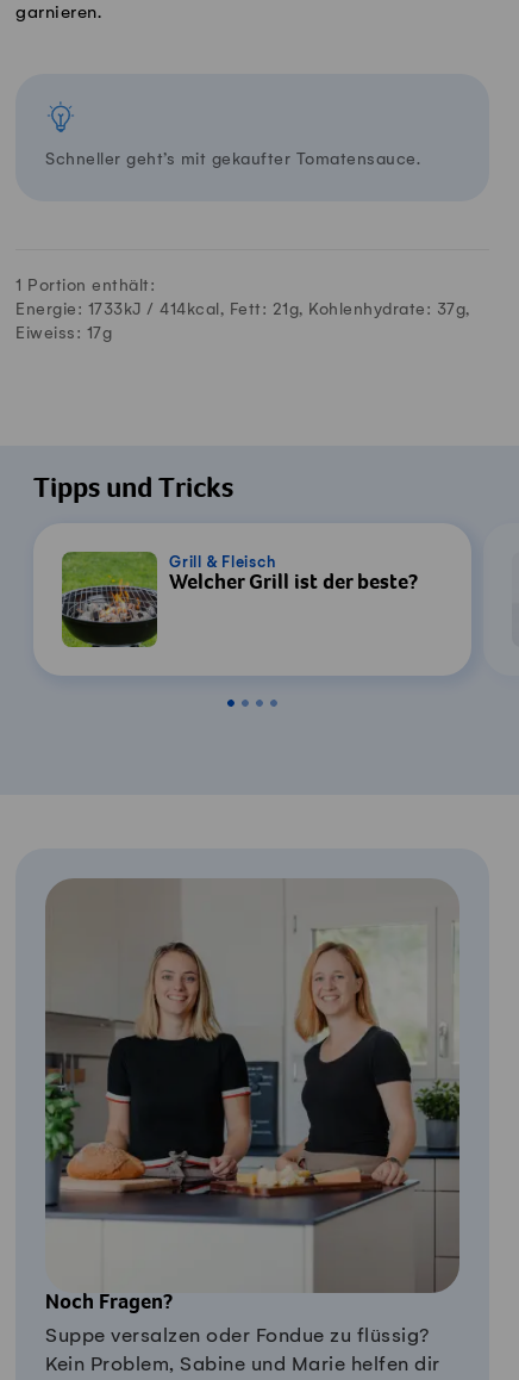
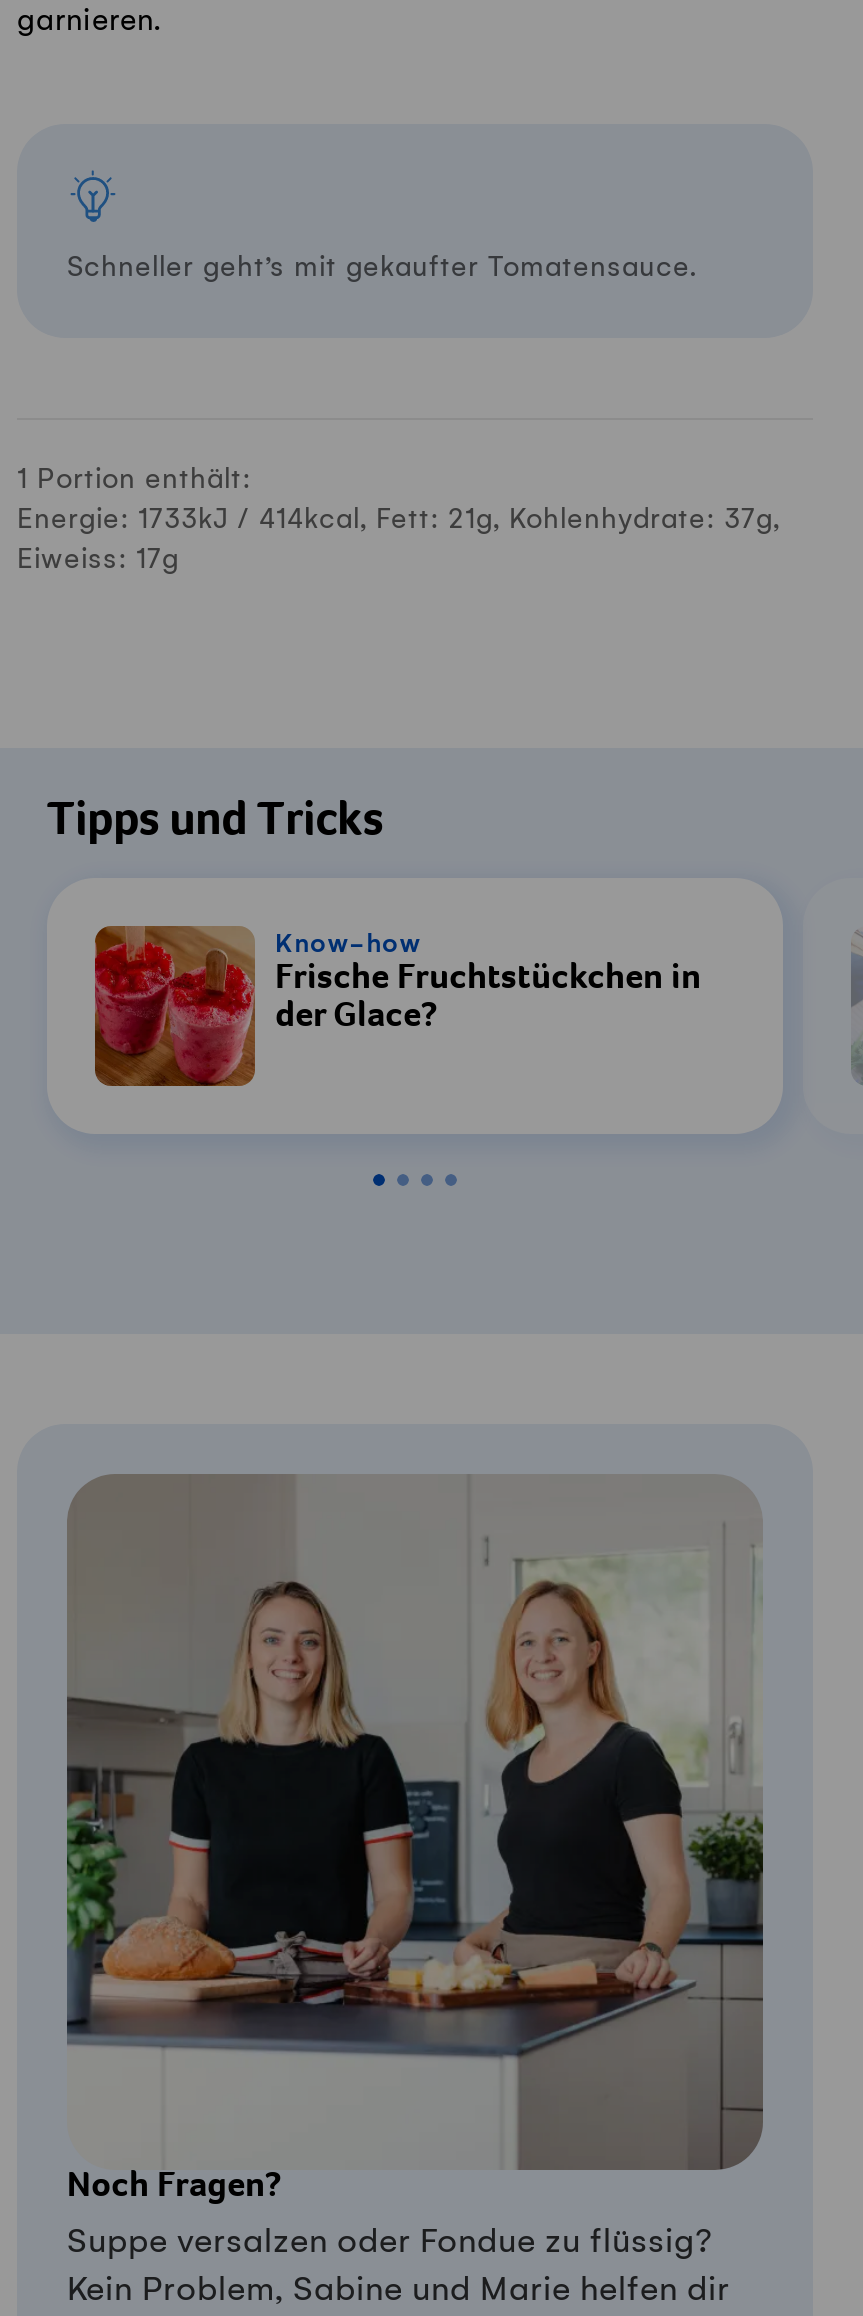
[61,552,418,648] [image] | Grill & Fleisch | Welcher Grill ist der beste? -> [93,926,701,1088] [image] | Know-how | Frische Fruchtstückchen in | der Glace?

